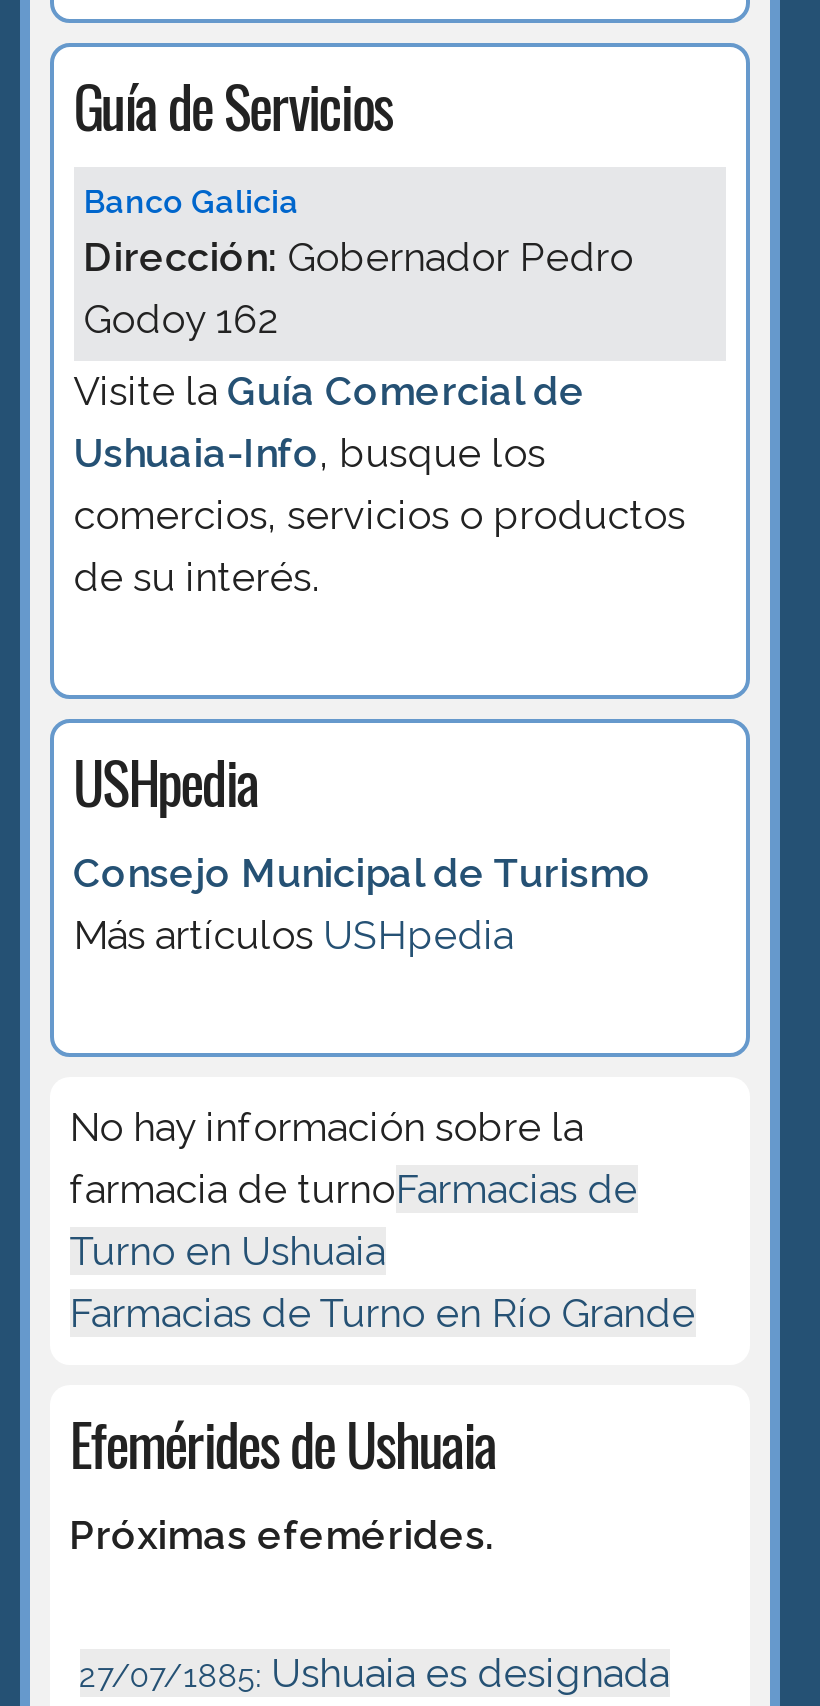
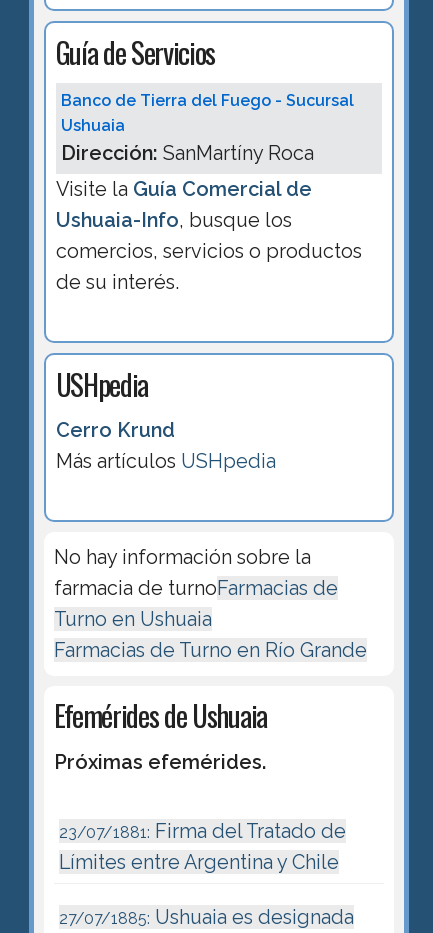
[83,183,633,343] Banco Galicia | Dirección: Gobernador Pedro | Godoy 162 -> [61,91,354,165] Banco de Tierra del Fuego - Sucursal | Ushuaia | Dirección: SanMartíny Roca
[73,849,651,897] Consejo Municipal de Turismo -> [56,418,175,442] Cerro Krund
none -> [59,819,346,874] 23/07/1881: Firma del Tratado de | Límites entre Argentina y Chile

